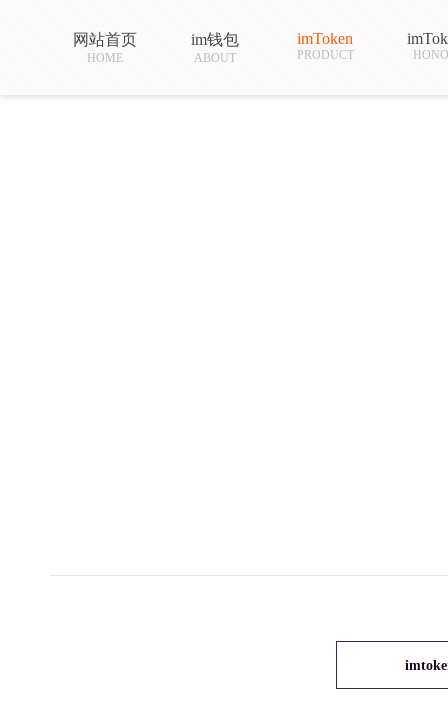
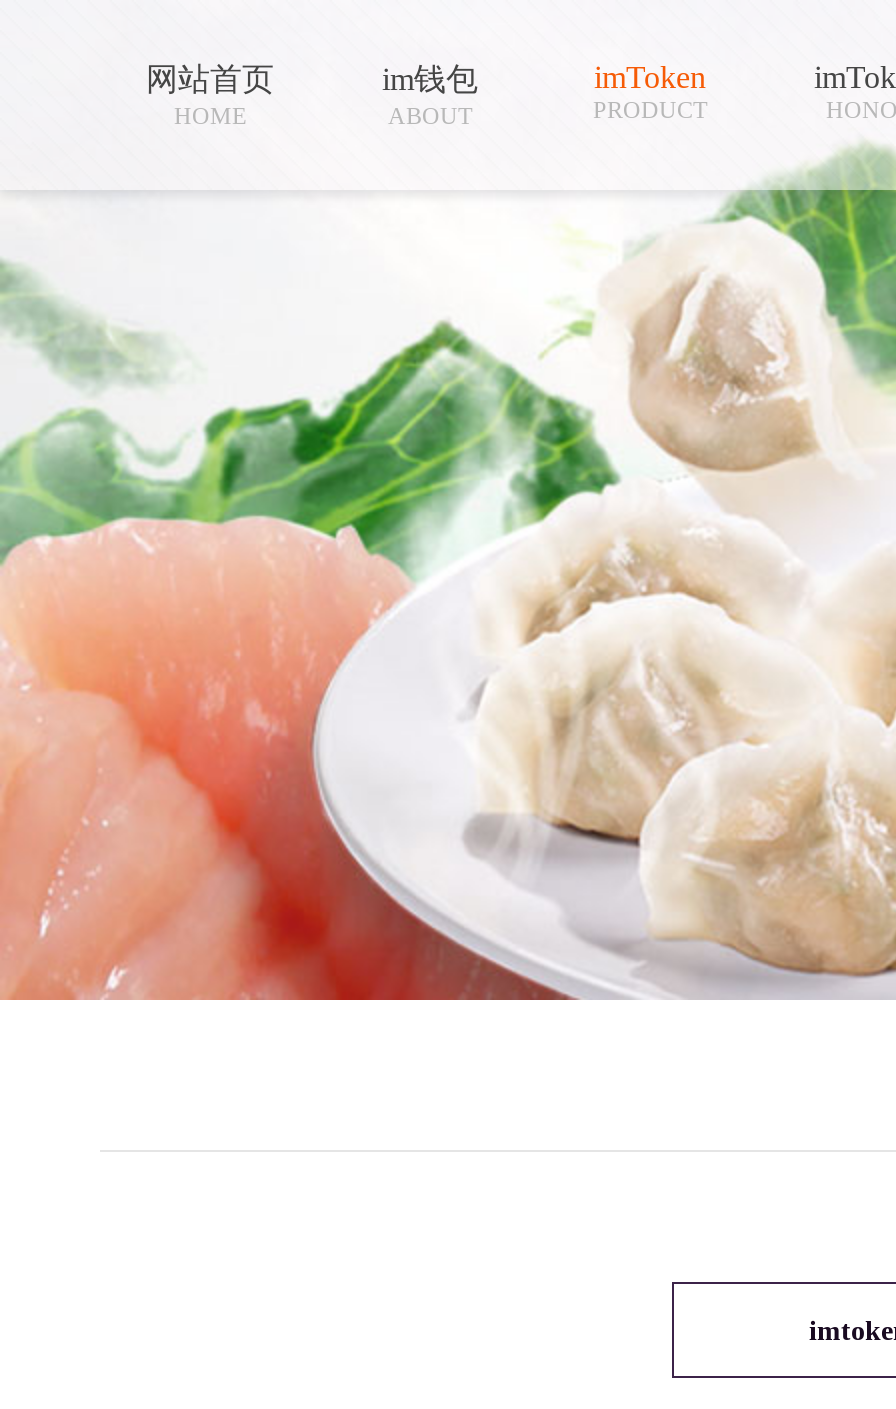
none -> [6,142,890,1002] [image]

